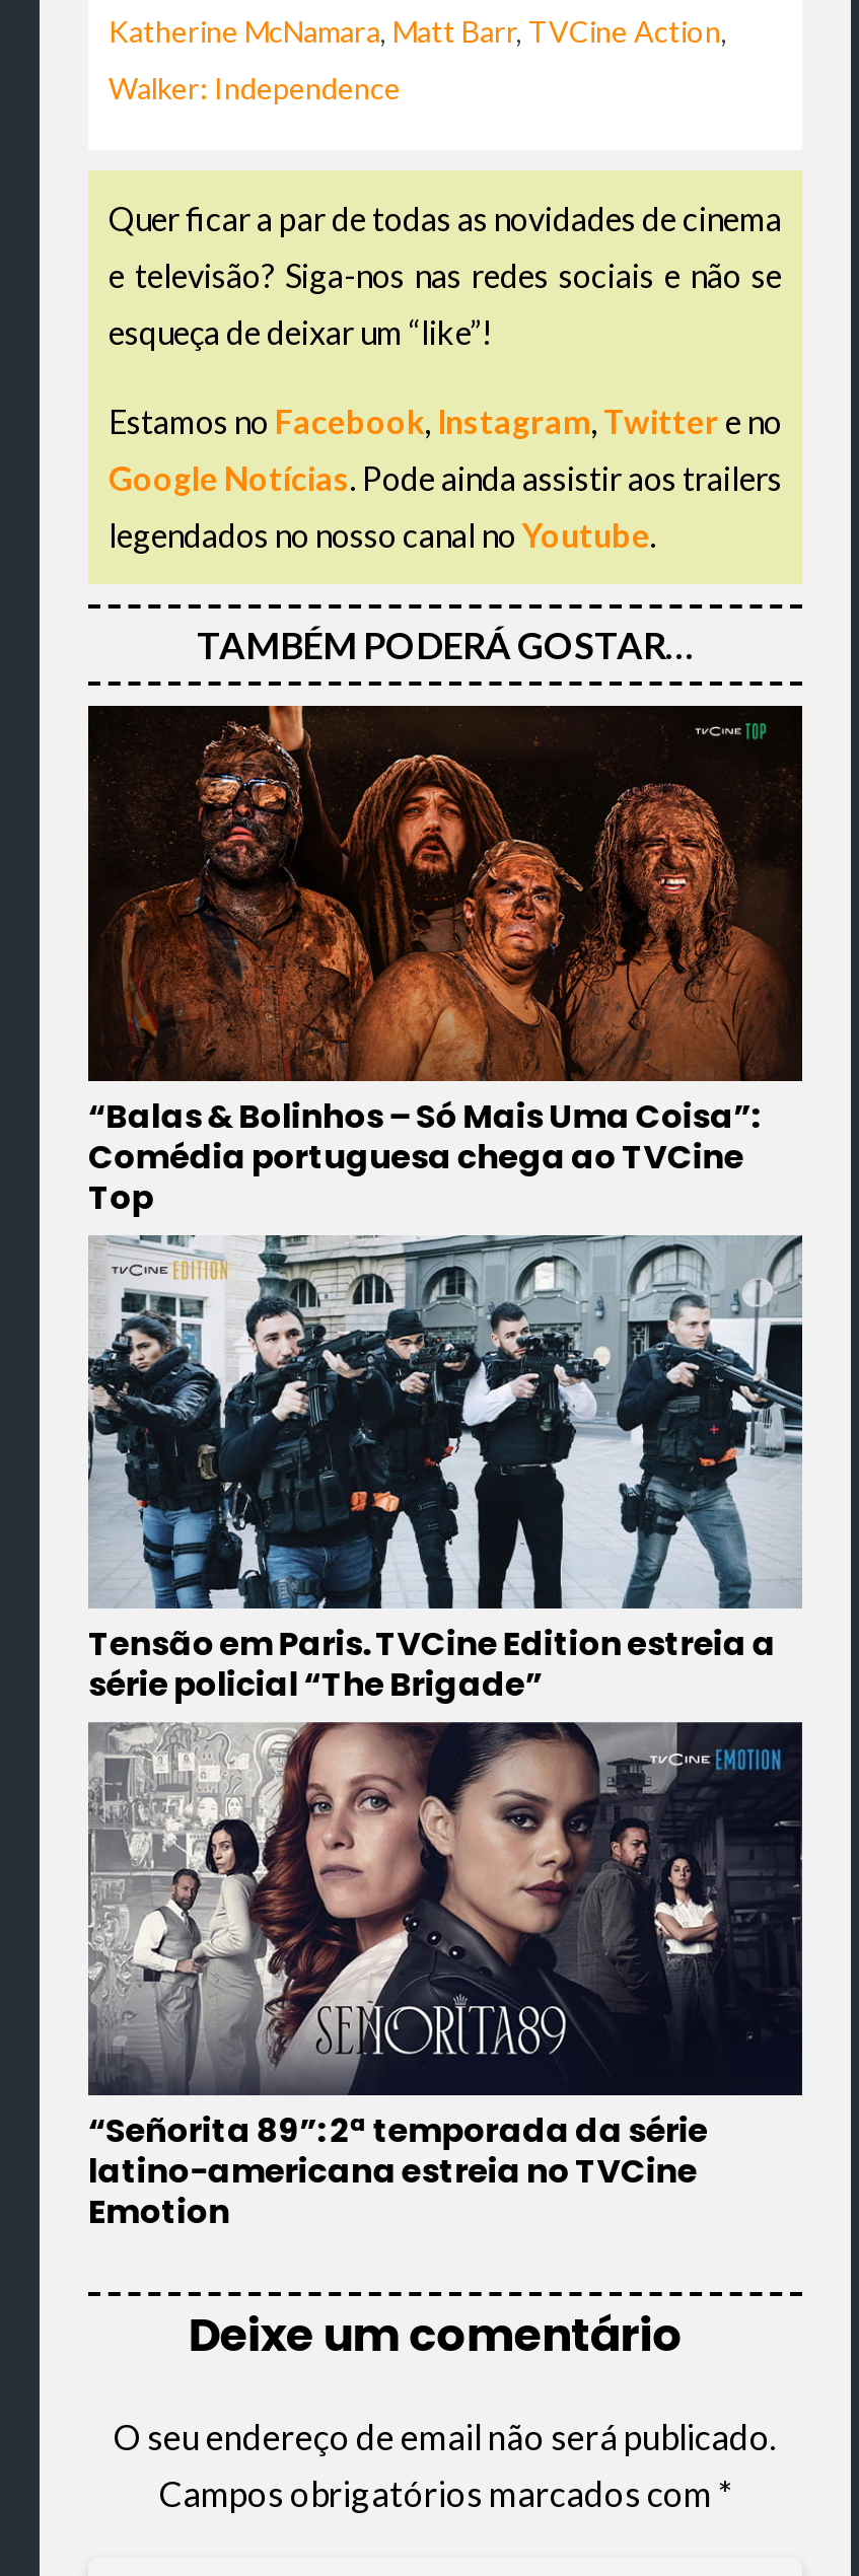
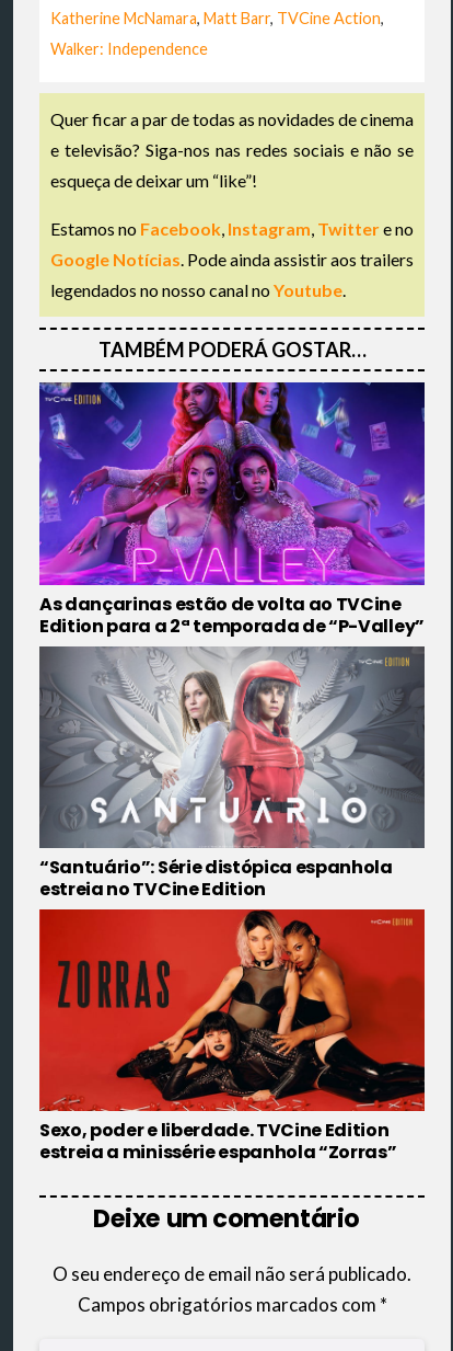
[86,704,804,1220] [image] | “Balas & Bolinhos – Só Mais Uma Coisa”: | Comédia portuguesa chega ao TVCine | Top -> [38,381,426,638] [image] | As dançarinas estão de volta ao TVCine | Edition para a 2ª temporada de “P-Valley”
[88,1276,802,1707] [image] | Tensão em Paris. TVCine Edition estreia a | série policial “The Brigade” -> [39,646,425,902] [image] | “Santuário”: Série distópica espanhola | estreia no TVCine Edition
[86,1720,804,2235] [image] | “Señorita 89”: 2ª temporada da série | latino-americana estreia no TVCine | Emotion -> [38,909,426,1165] [image] | Sexo, poder e liberdade. TVCine Edition | estreia a minissérie espanhola “Zorras”

